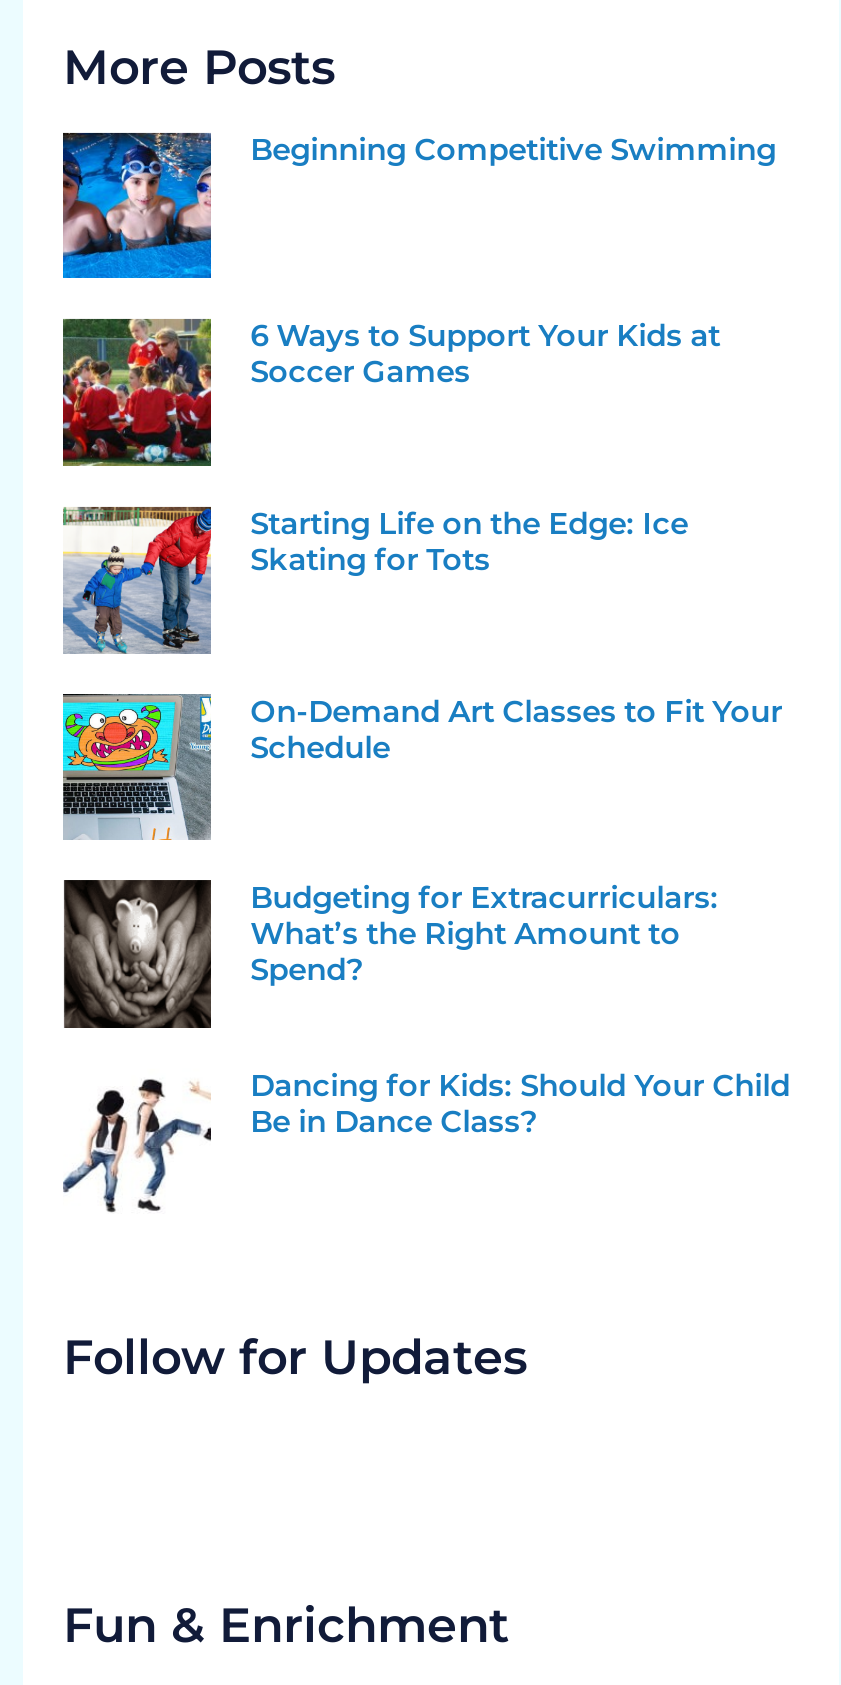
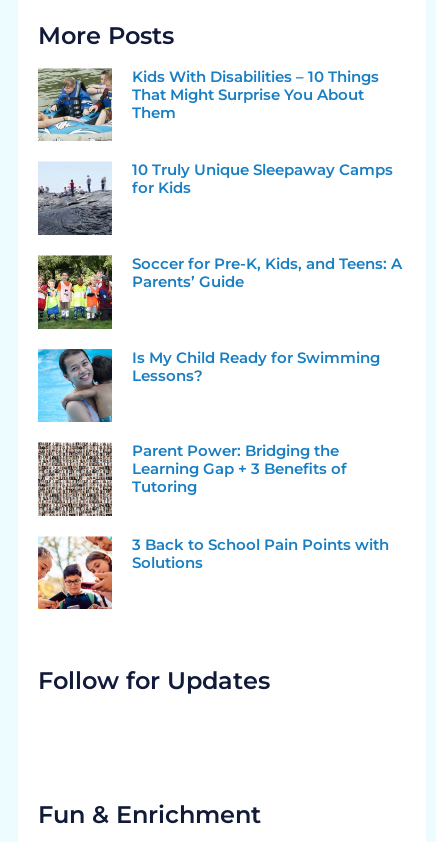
[61,130,776,280] [image] | Beginning Competitive Swimming -> [37,67,379,142] [image] | Kids With Disabilities – 10 Things | That Might Surprise You About | Them
[61,316,720,466] [image] | 6 Ways to Support Your Kids at | Soccer Games -> [37,160,393,236] [image] | 10 Truly Unique Sleepaway Camps | for Kids
[61,504,688,656] [image] | Starting Life on the Edge: Ice | Skating for Tots -> [37,254,402,330] [image] | Soccer for Pre-K, Kids, and Teens: A | Parents’ Guide
[61,691,782,840] [image] | On-Demand Art Classes to Fit Your | Schedule -> [37,348,380,423] [image] | Is My Child Ready for Swimming | Lessons?
[65,878,718,1030] [image] | Budgeting for Extracurriculars: | What’s the Right Amount to | Spend? -> [38,441,347,517] [image] | Parent Power: Bridging the | Learning Gap + 3 Benefits of | Tutoring
[61,1066,790,1214] [image] | Dancing for Kids: Should Your Child | Be in Dance Class? -> [37,535,389,610] [image] | 3 Back to School Pain Points with | Solutions

